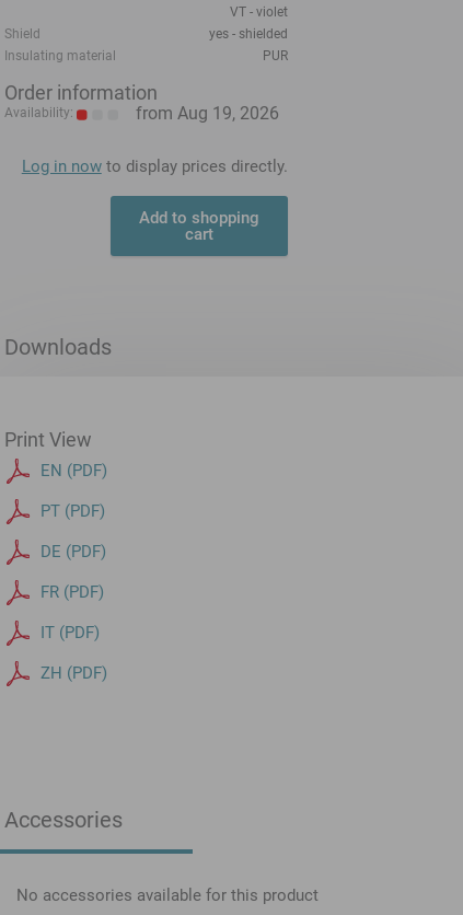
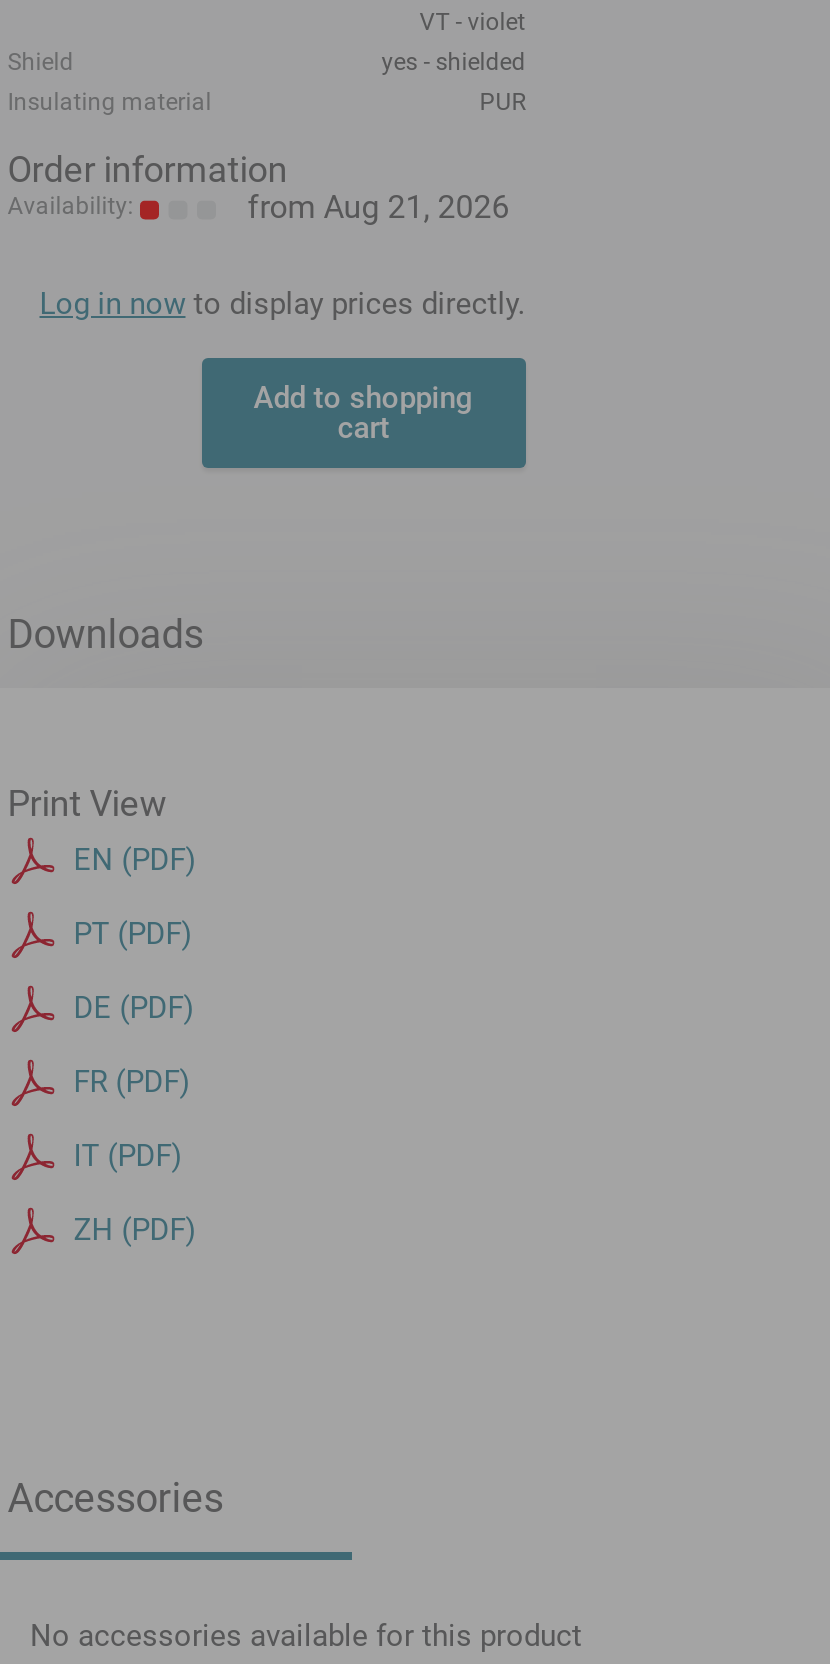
[136,103,279,124] from Aug 19, 2026 -> [248,188,510,226] from Aug 21, 2026

